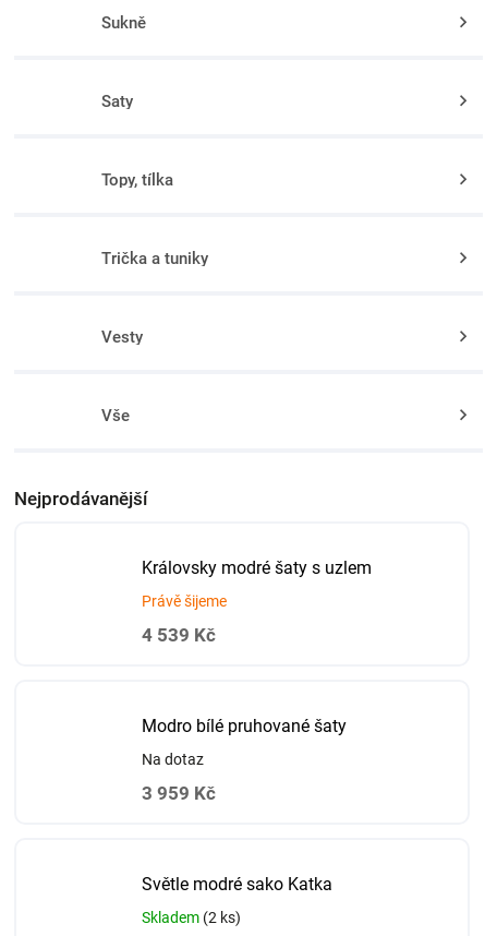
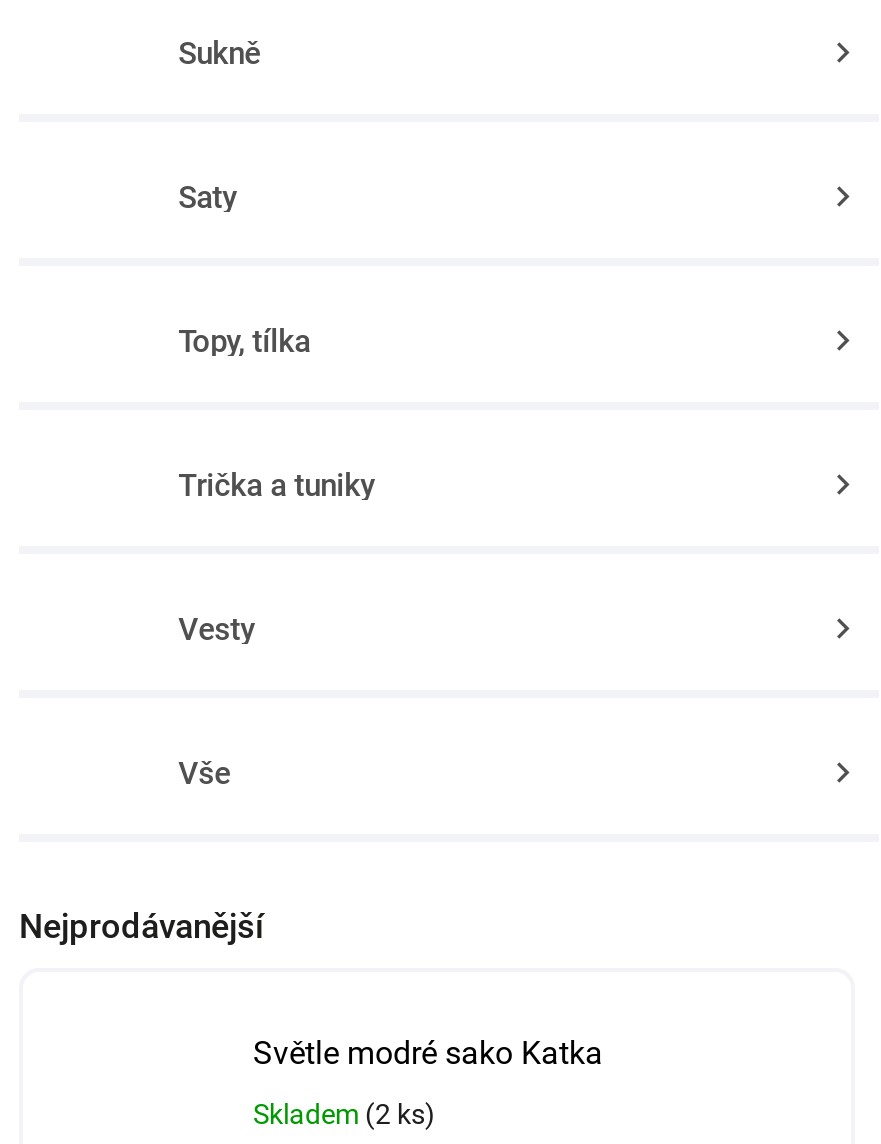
[142,557,372,646] Královsky modré šaty s uzlem | Právě šijeme | 4 539 Kč -> none
[142,716,347,804] Modro bílé pruhované šaty | Na dotaz | 3 959 Kč -> none

